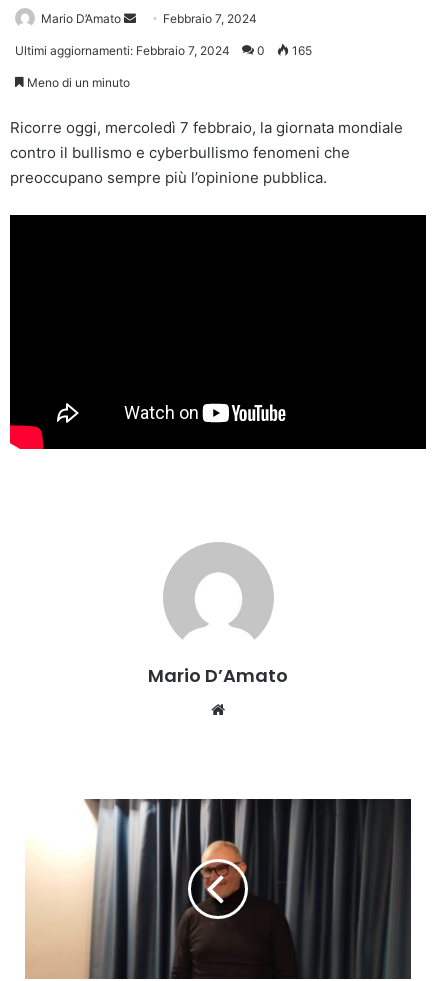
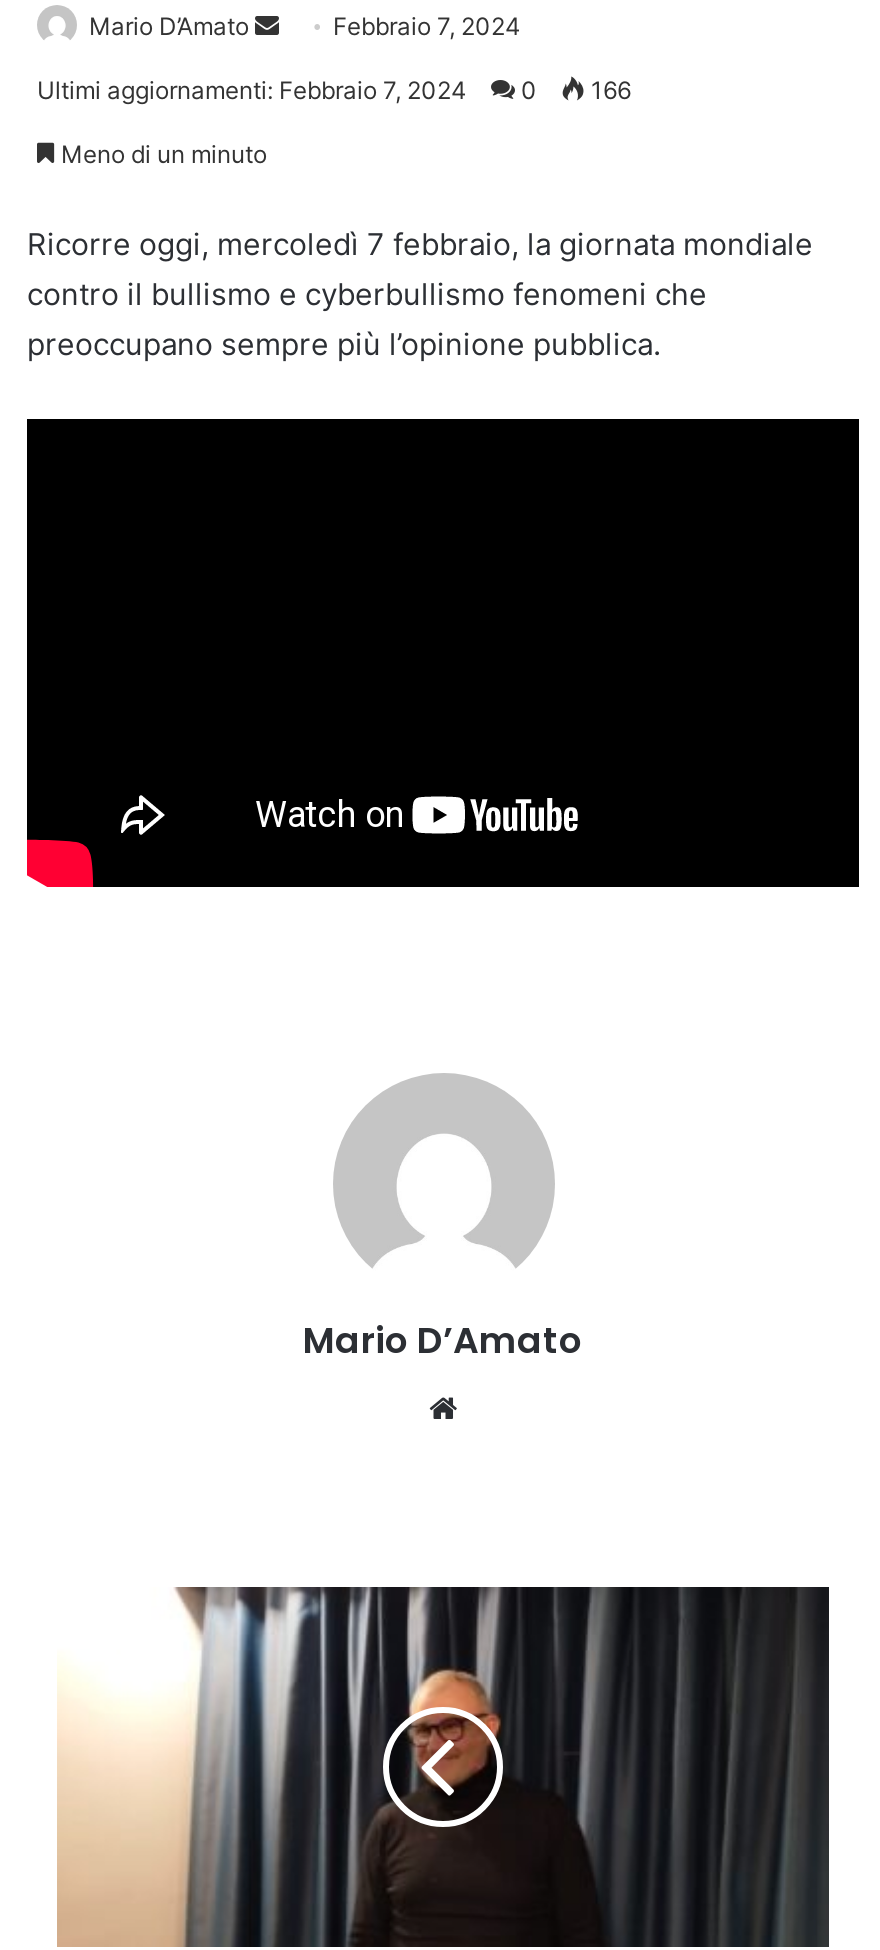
[15,43,312,58] Ultimi aggiornamenti: Febbraio 7, 2024 0 165 -> [37,76,631,106] Ultimi aggiornamenti: Febbraio 7, 2024 0 166

